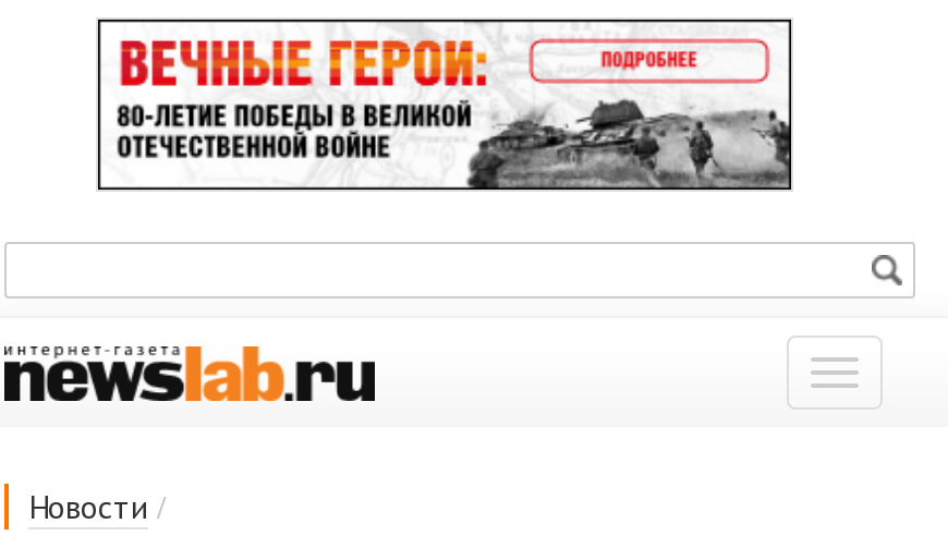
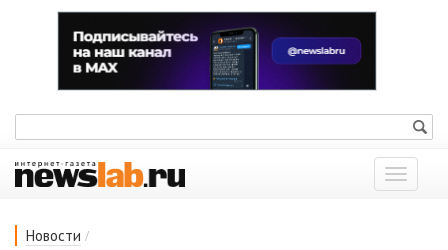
[98,20,791,192] [image] -> [58,12,376,90] [image]

